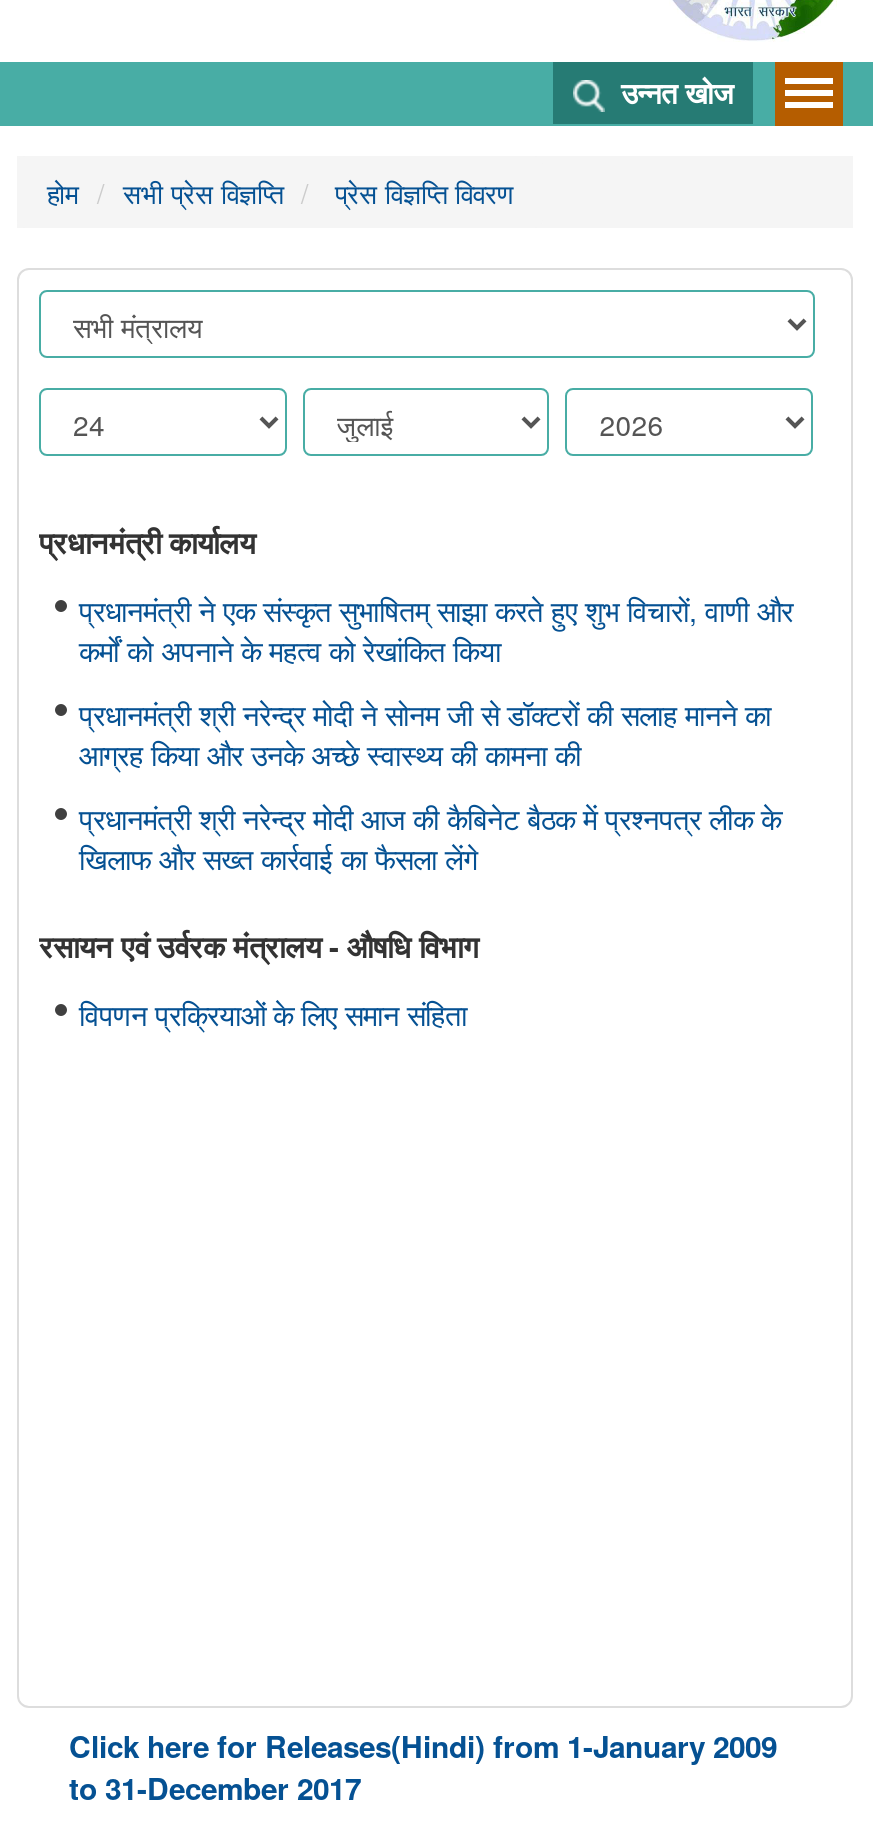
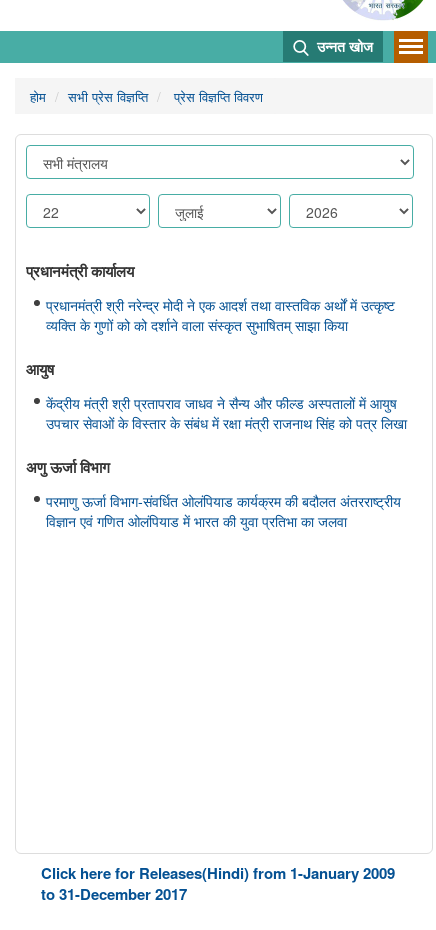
[79,588,793,670] प्रधानमंत्री ने एक संस्कृत सुभाषितम् साझा करते हुए शुभ विचारों, वाणी और | कर्मों को अपनाने के महत्व को रेखांकित किया -> [46,294,395,335] प्रधानमंत्री श्री नरेन्द्र मोदी ने एक आदर्श तथा वास्तविक अर्थों में उत्कृष्ट | व्यक्ति के गुणों को को दर्शाने वाला संस्कृत सुभाषितम् साझा किया
[79,692,771,774] प्रधानमंत्री श्री नरेन्द्र मोदी ने सोनम जी से डॉक्टरों की सलाह मानने का | आग्रह किया और उनके अच्छे स्वास्थ्य की कामना की -> [26,358,54,380] आयुष
[79,796,781,878] प्रधानमंत्री श्री नरेन्द्र मोदी आज की कैबिनेट बैठक में प्रश्नपत्र लीक के | खिलाफ और सख्त कार्रवाई का फैसला लेंगे -> [46,392,407,433] केंद्रीय मंत्री श्री प्रतापराव जाधव ने सैन्य और फील्ड अस्पतालों में आयुष | उपचार सेवाओं के विस्तार के संबंध में रक्षा मंत्री राजनाथ सिंह को पत्र लिखा
[39,924,479,968] रसायन एवं उर्वरक मंत्रालय - औषधि विभाग -> [26,456,110,478] अणु ऊर्जा विभाग
[79,992,467,1034] विपणन प्रक्रियाओं के लिए समान संहिता -> [46,490,401,531] परमाणु ऊर्जा विभाग-संवर्धित ओलंपियाड कार्यक्रम की बदौलत अंतरराष्ट्रीय | विज्ञान एवं गणित ओलंपियाड में भारत की युवा प्रतिभा का जलवा

